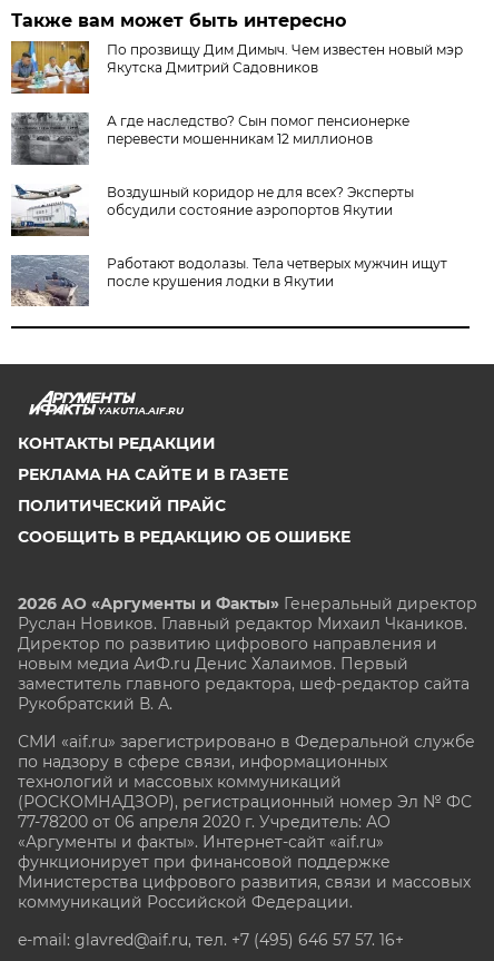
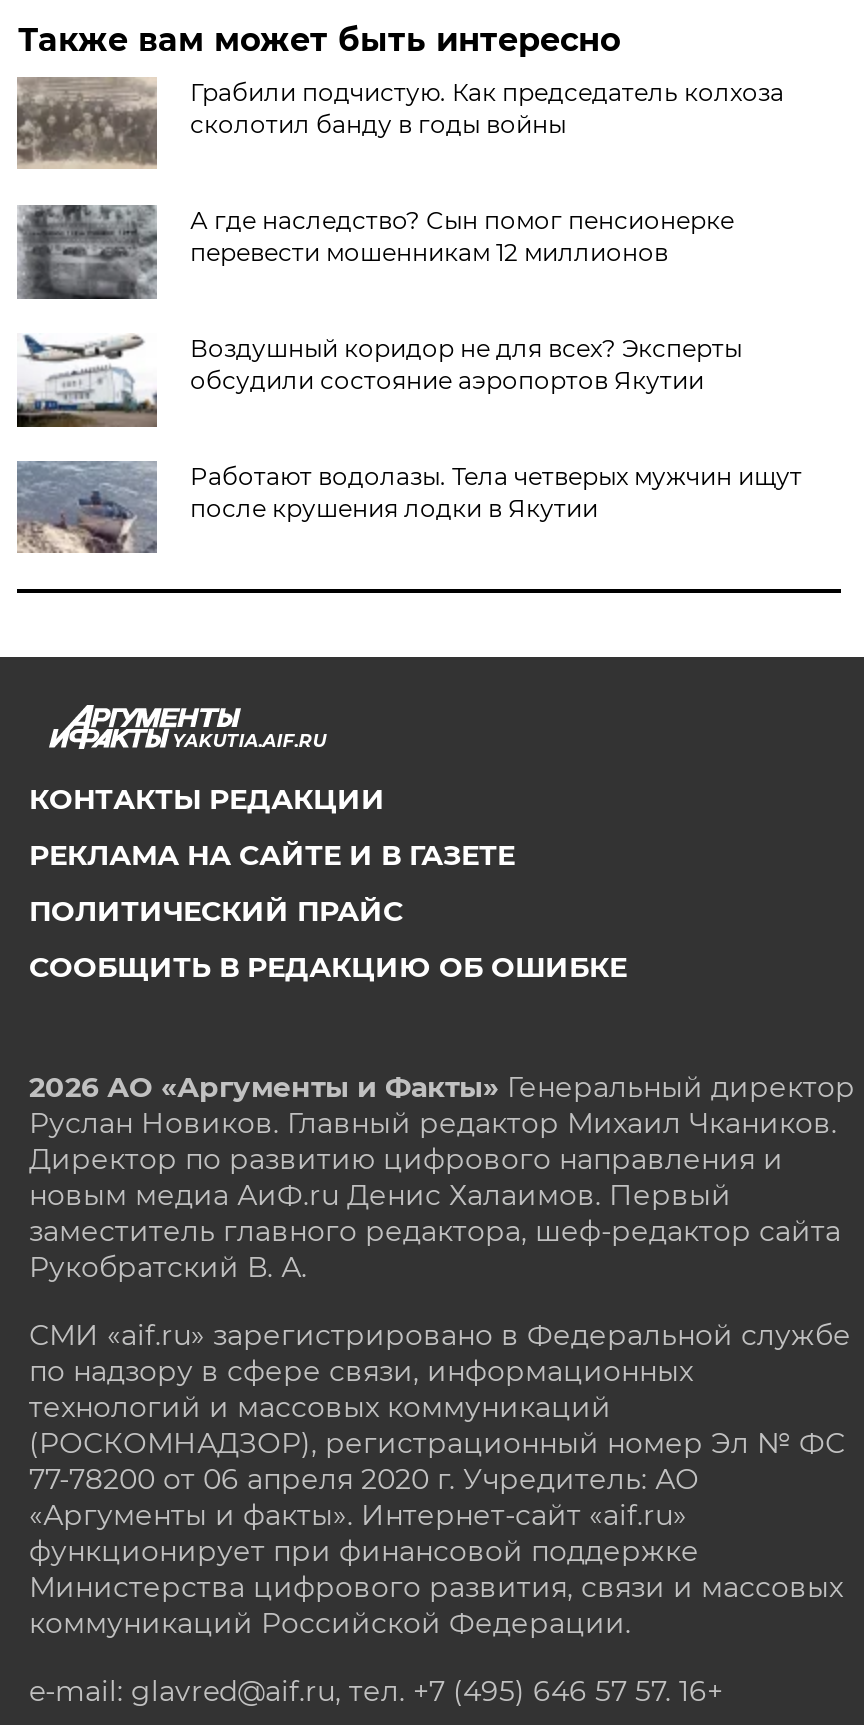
[10,40,463,95] [image] | По прозвищу Дим Димыч. Чем известен новый мэр | Якутска Дмитрий Садовников -> [15,77,784,171] [image] | Грабили подчистую. Как председатель колхоза | сколотил банду в годы войны

